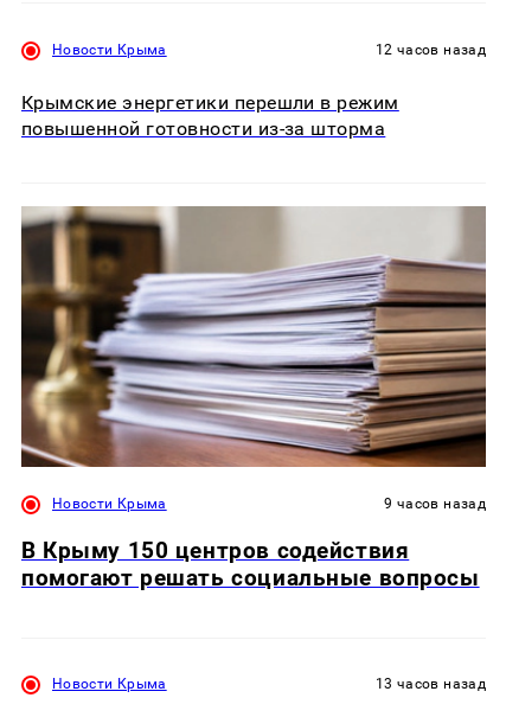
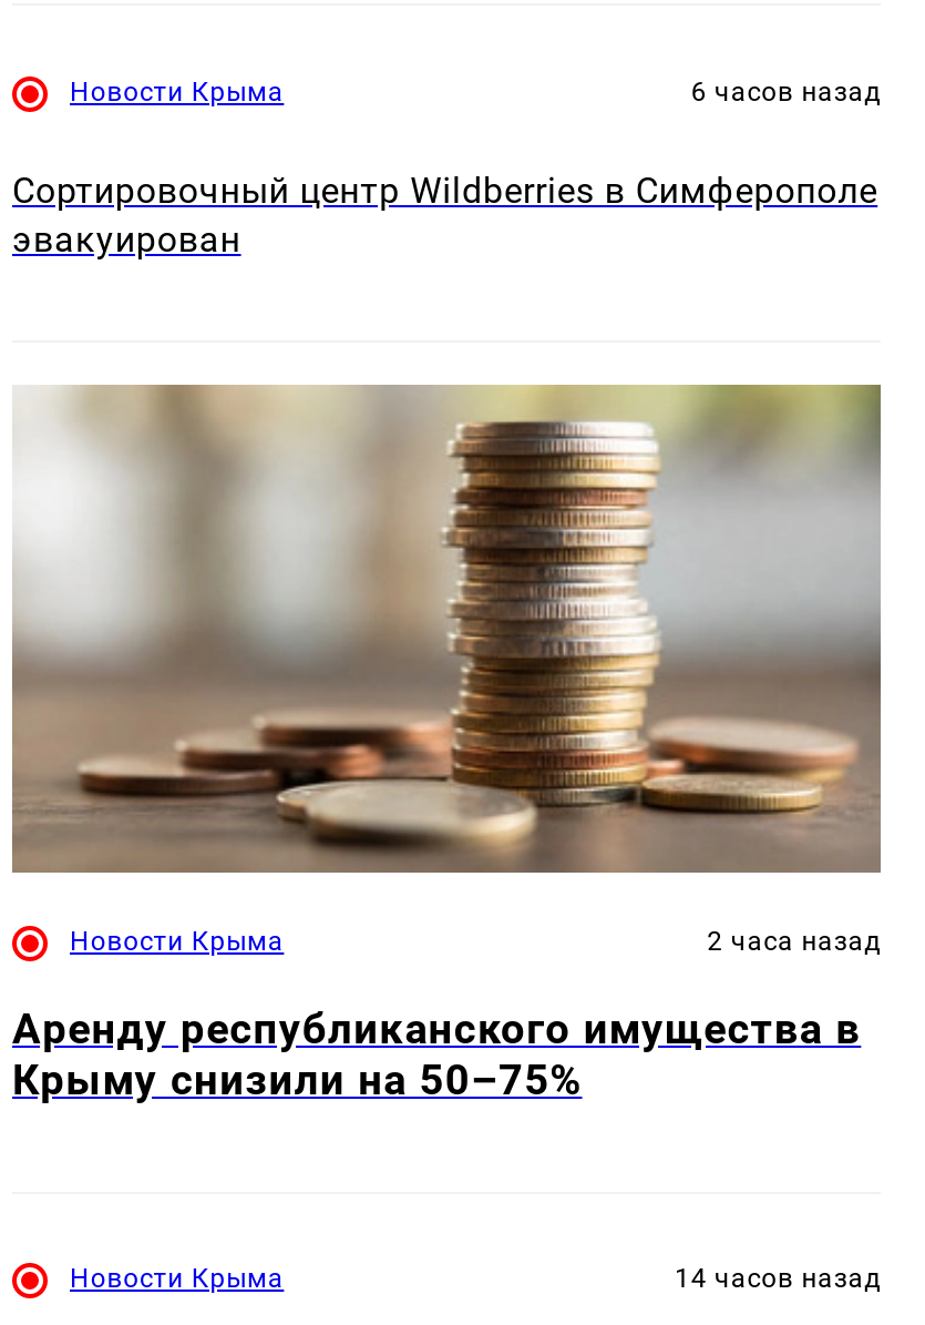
[376,42,486,58] 12 часов назад -> [691,77,881,108] 6 часов назад
[21,92,399,140] Крымские энергетики перешли в режим | повышенной готовности из-за шторма -> [12,171,878,261] Сортировочный центр Wildberries в Симферополе | эвакуирован
[20,206,486,512] [image] | 9 часов назад -> [10,385,881,957] [image] | 2 часа назад
[21,537,479,591] В Крыму 150 центров содействия | помогают решать социальные вопросы -> [12,1004,861,1106] Аренду республиканского имущества в | Крыму снизили на 50–75%
[376,676,486,692] 13 часов назад -> [675,1264,881,1295] 14 часов назад

